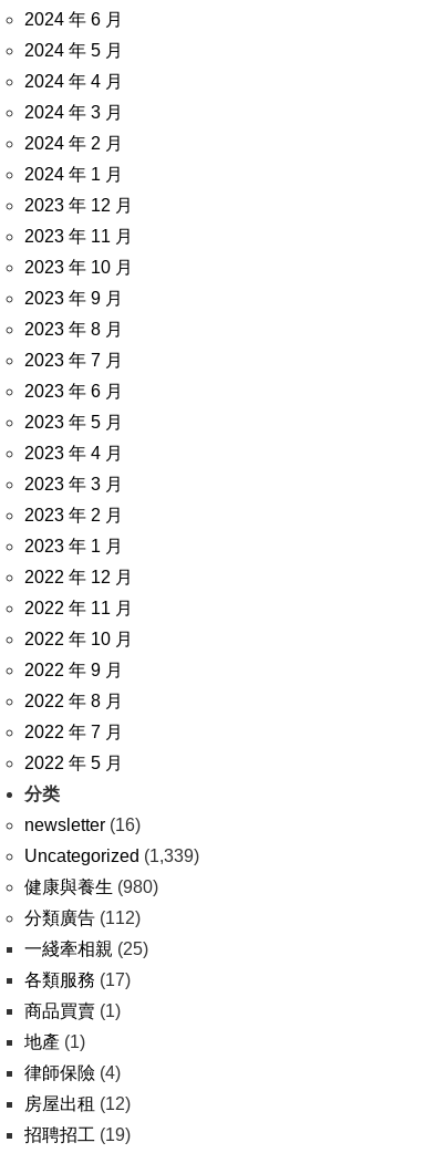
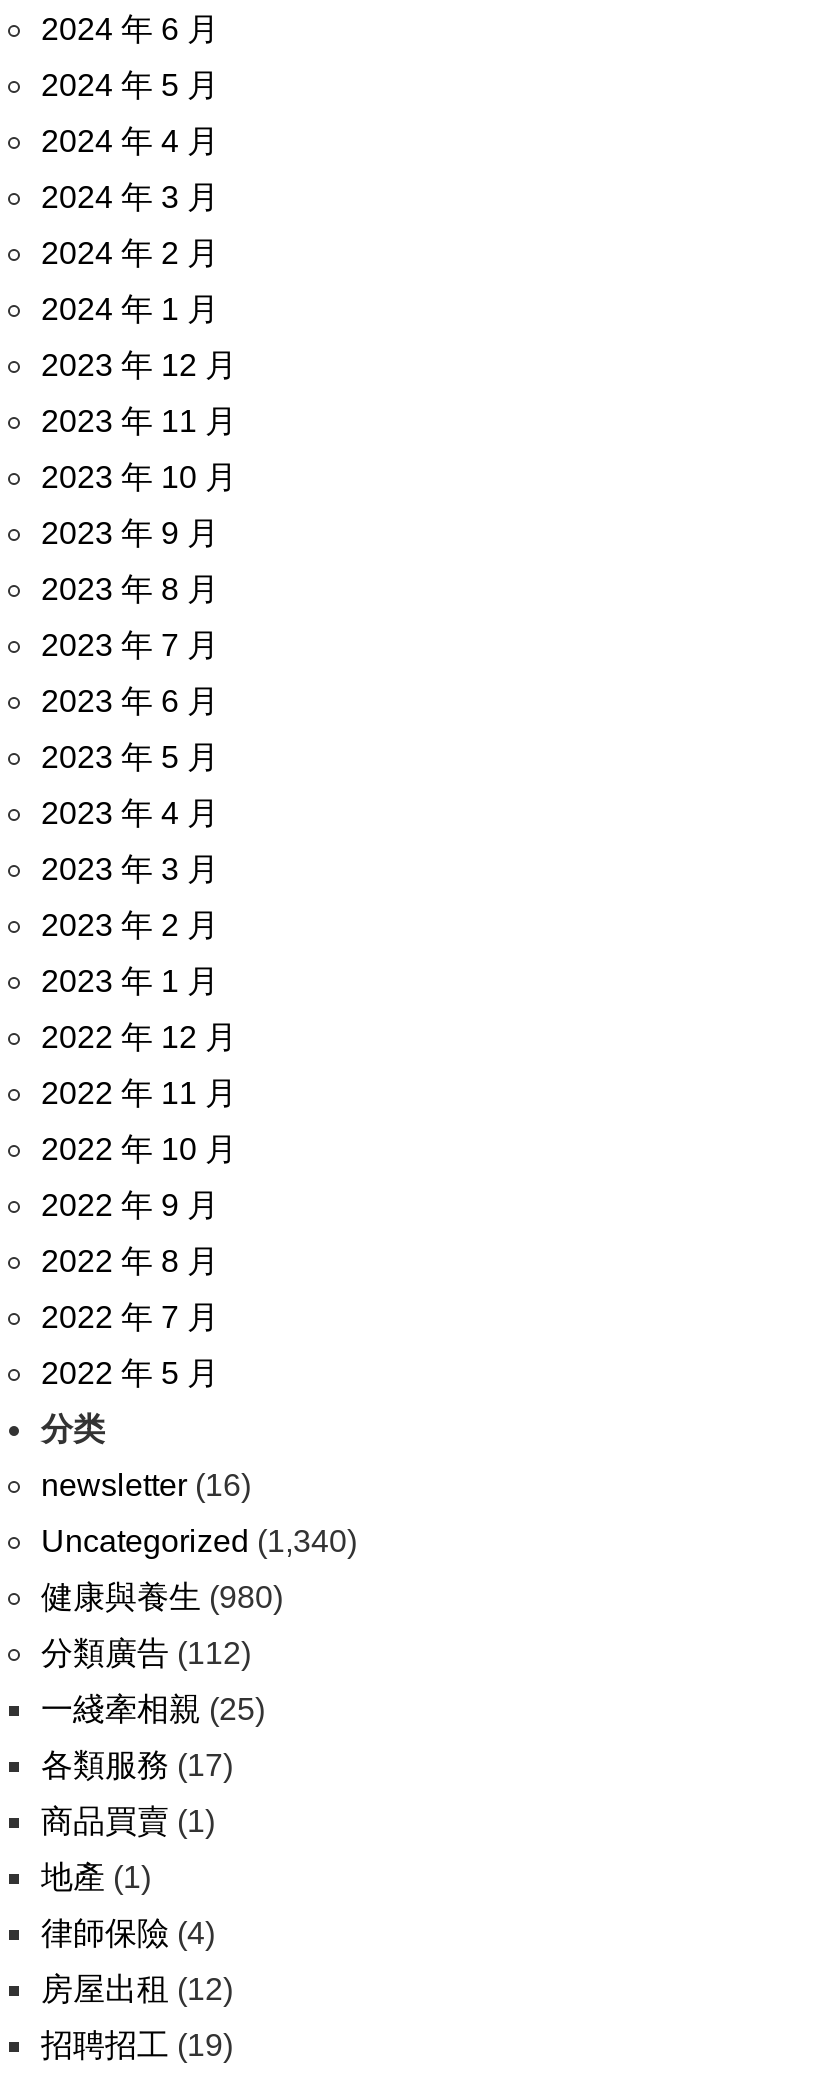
[24,846,199,865] Uncategorized (1,339) -> [41,1524,357,1558] Uncategorized (1,340)

